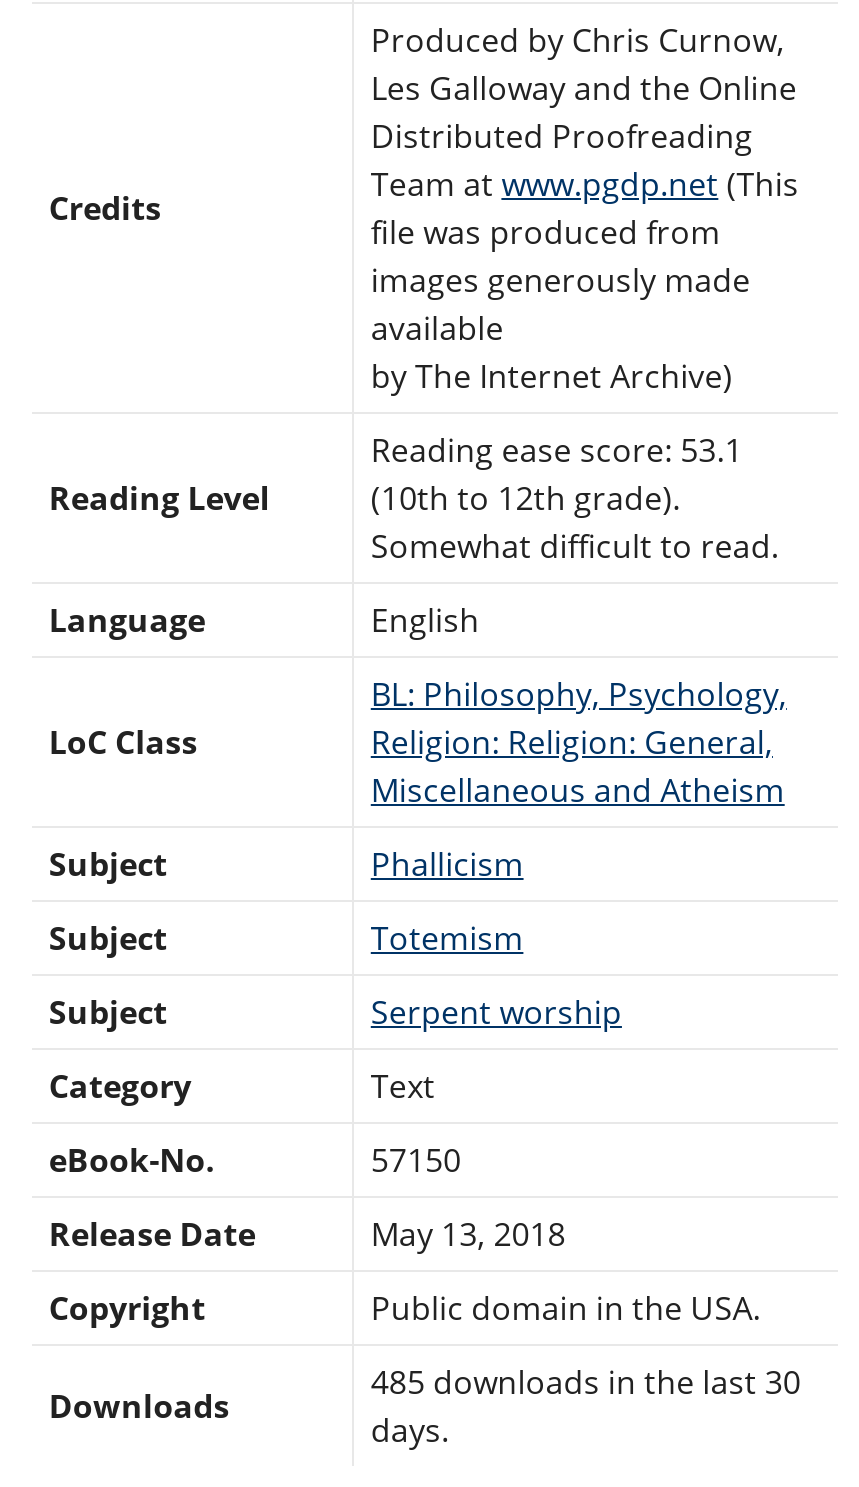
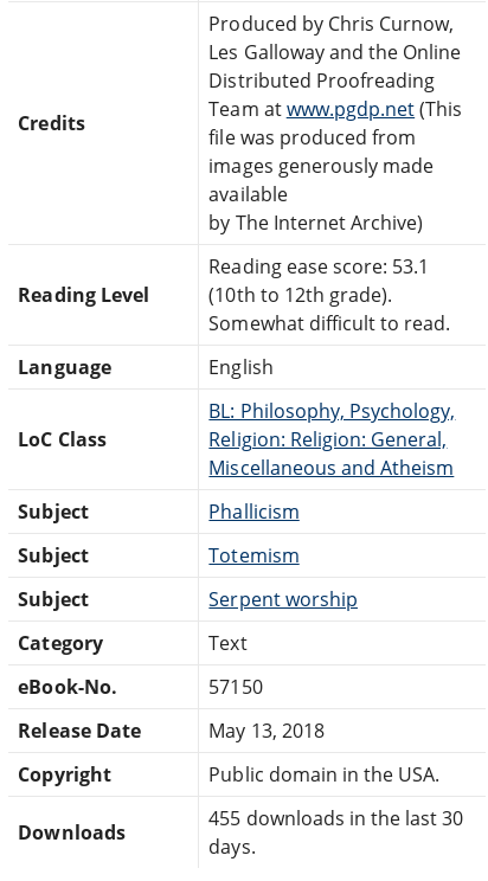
[371,1360,801,1404] 485 downloads in the last 30 -> [209,805,464,831] 455 downloads in the last 30

